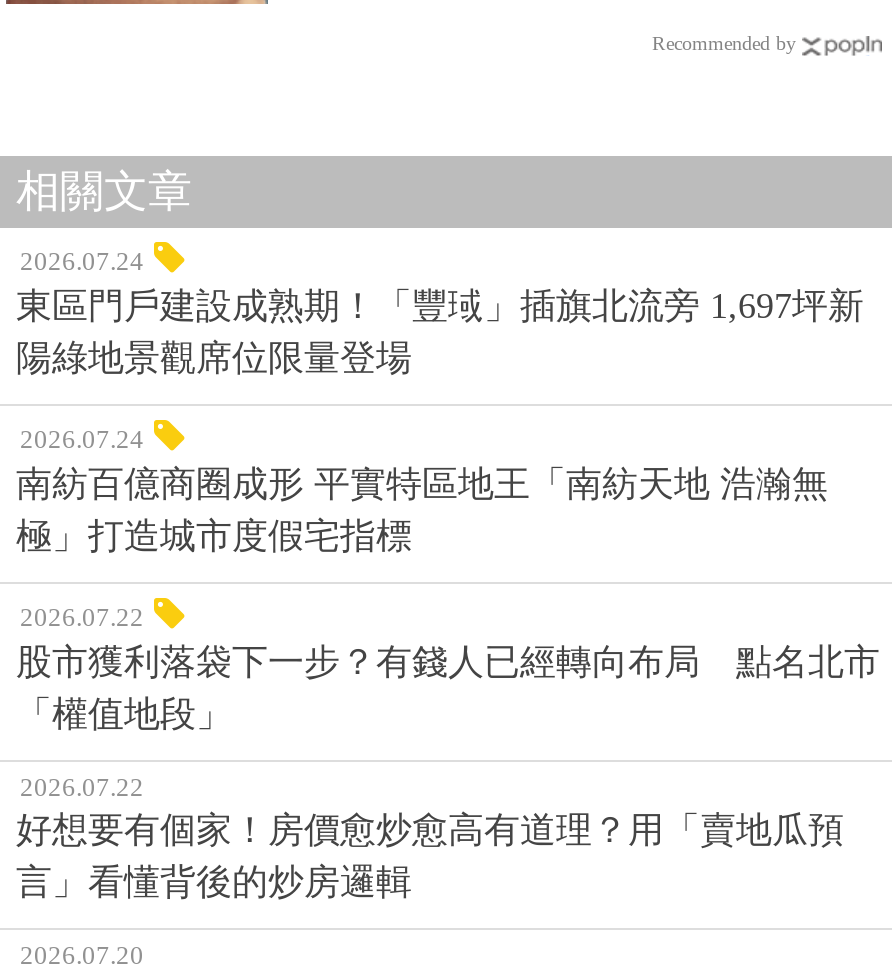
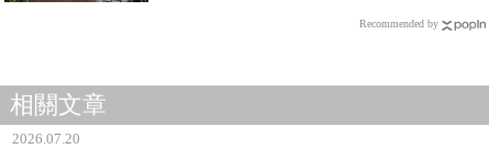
[16,246,880,902] 2026.07.24 | 東區門戶建設成熟期！「豐琙」插旗北流旁 1,697坪新 | 陽綠地景觀席位限量登場 | 2026.07.24 | 南紡百億商圈成形 平實特區地王「南紡天地 浩瀚無 | 極」打造城市度假宅指標 | 2026.07.22 | 股市獲利落袋下一步？有錢人已經轉向布局 點名北市 | 「權值地段」 | 2026.07.22 | 好想要有個家！房價愈炒愈高有道理？用「賣地瓜預 | 言」看懂背後的炒房邏輯 -> none

